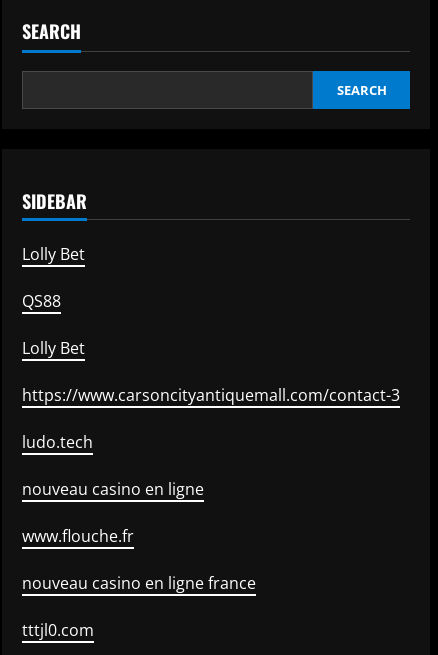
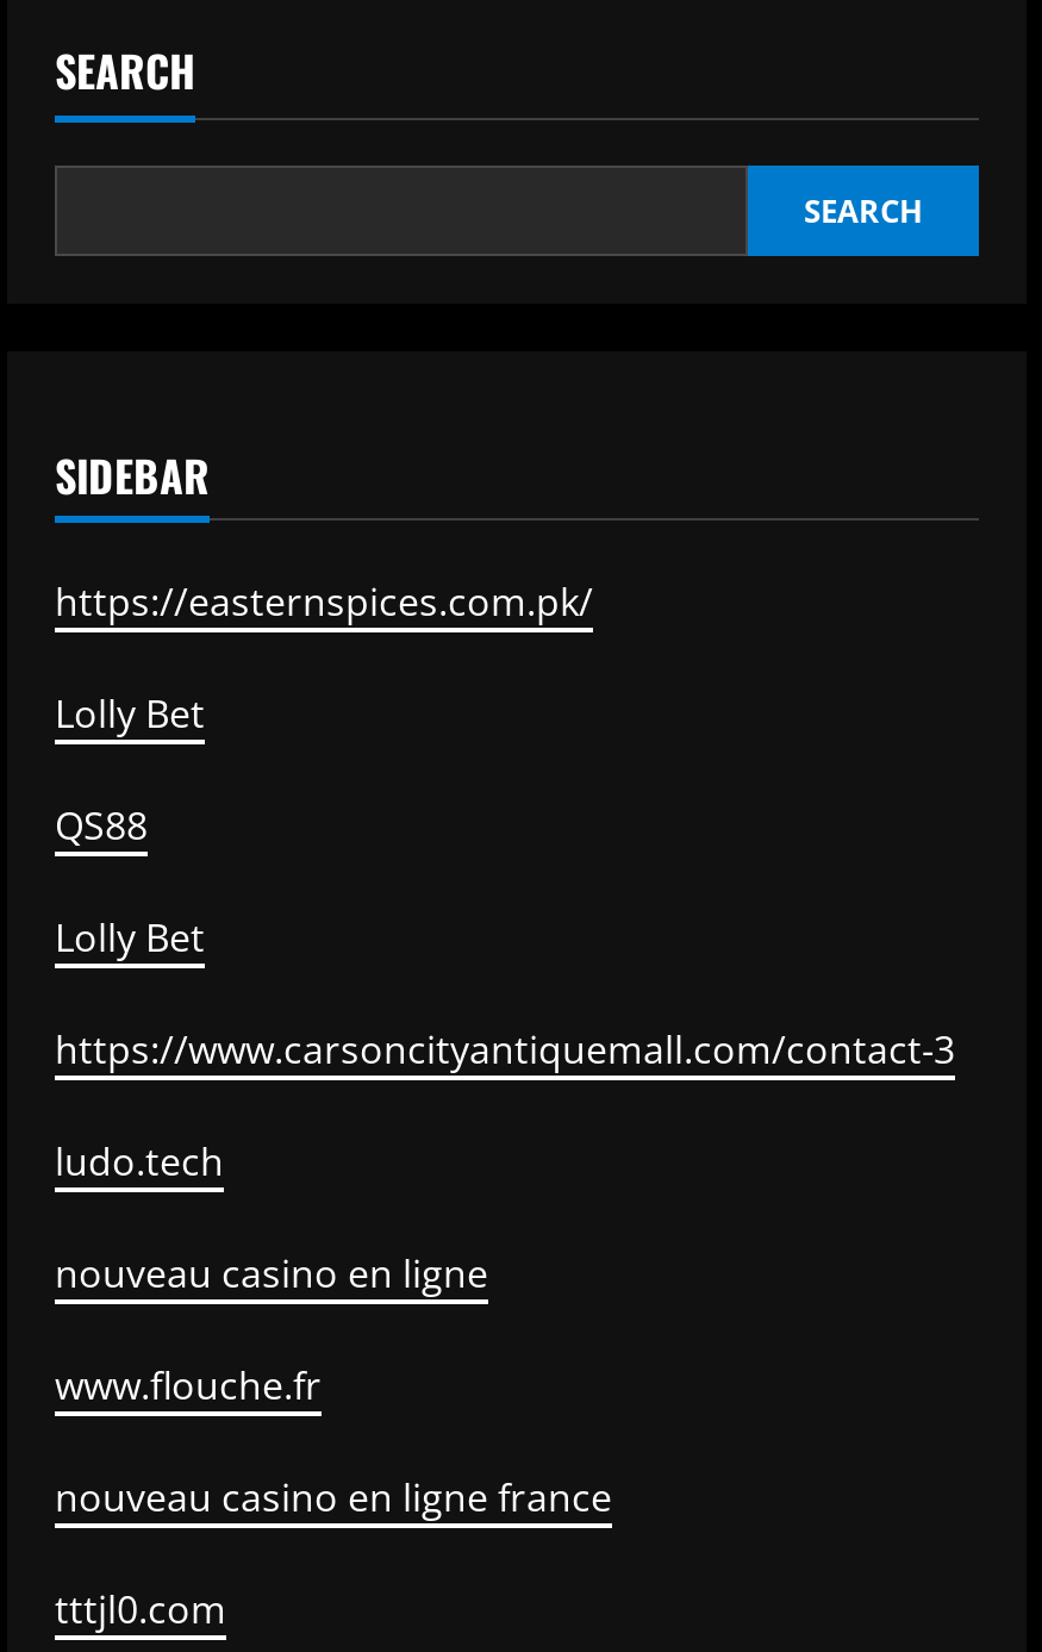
none -> [55,575,593,628] https://easternspices.com.pk/

